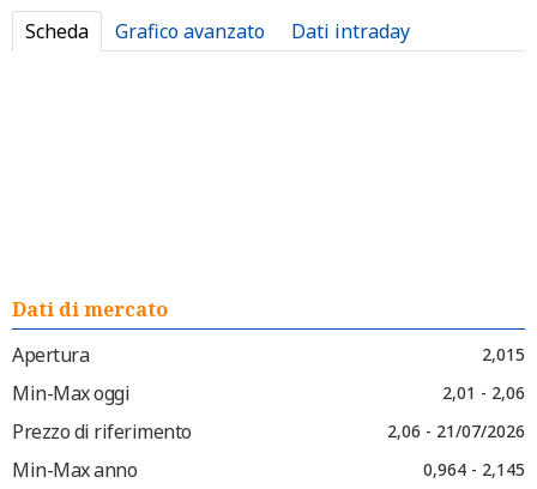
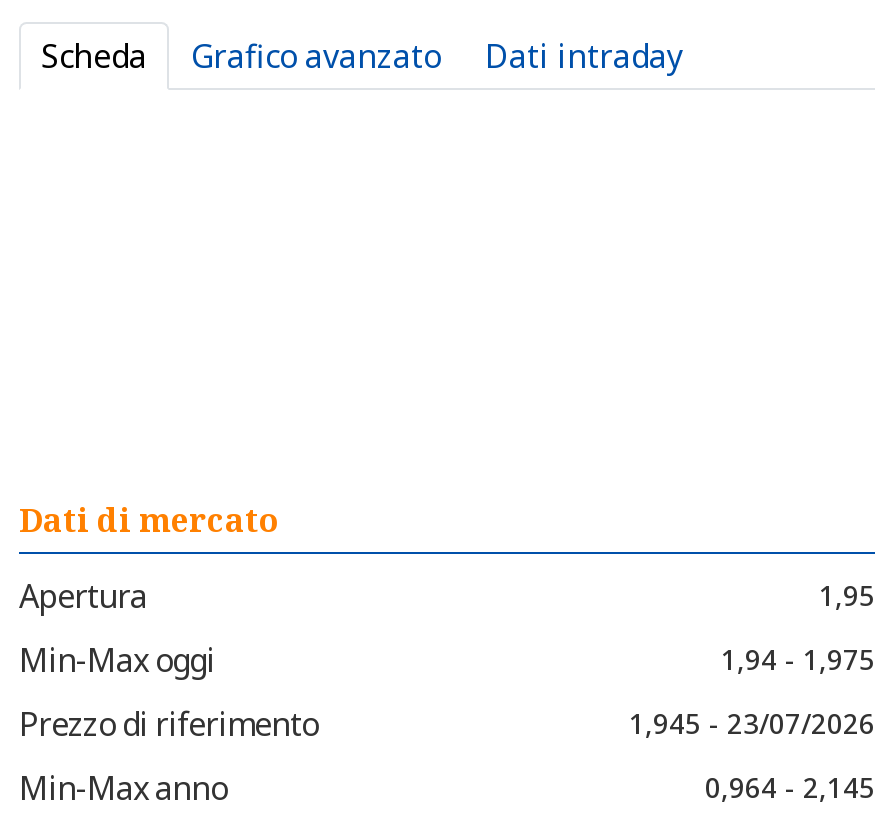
[482,343,525,366] 2,015 -> [819,576,875,614] 1,95
[442,381,525,404] 2,01 - 2,06 -> [721,640,875,678] 1,94 - 1,975
[387,419,525,442] 2,06 - 21/07/2026 -> [629,704,875,742] 1,945 - 23/07/2026

